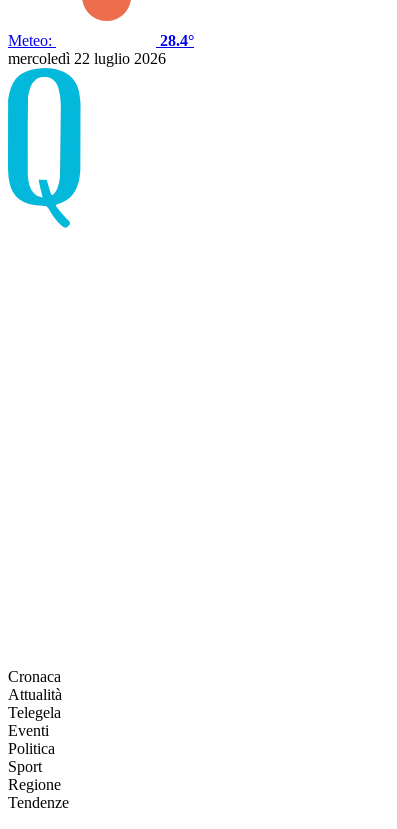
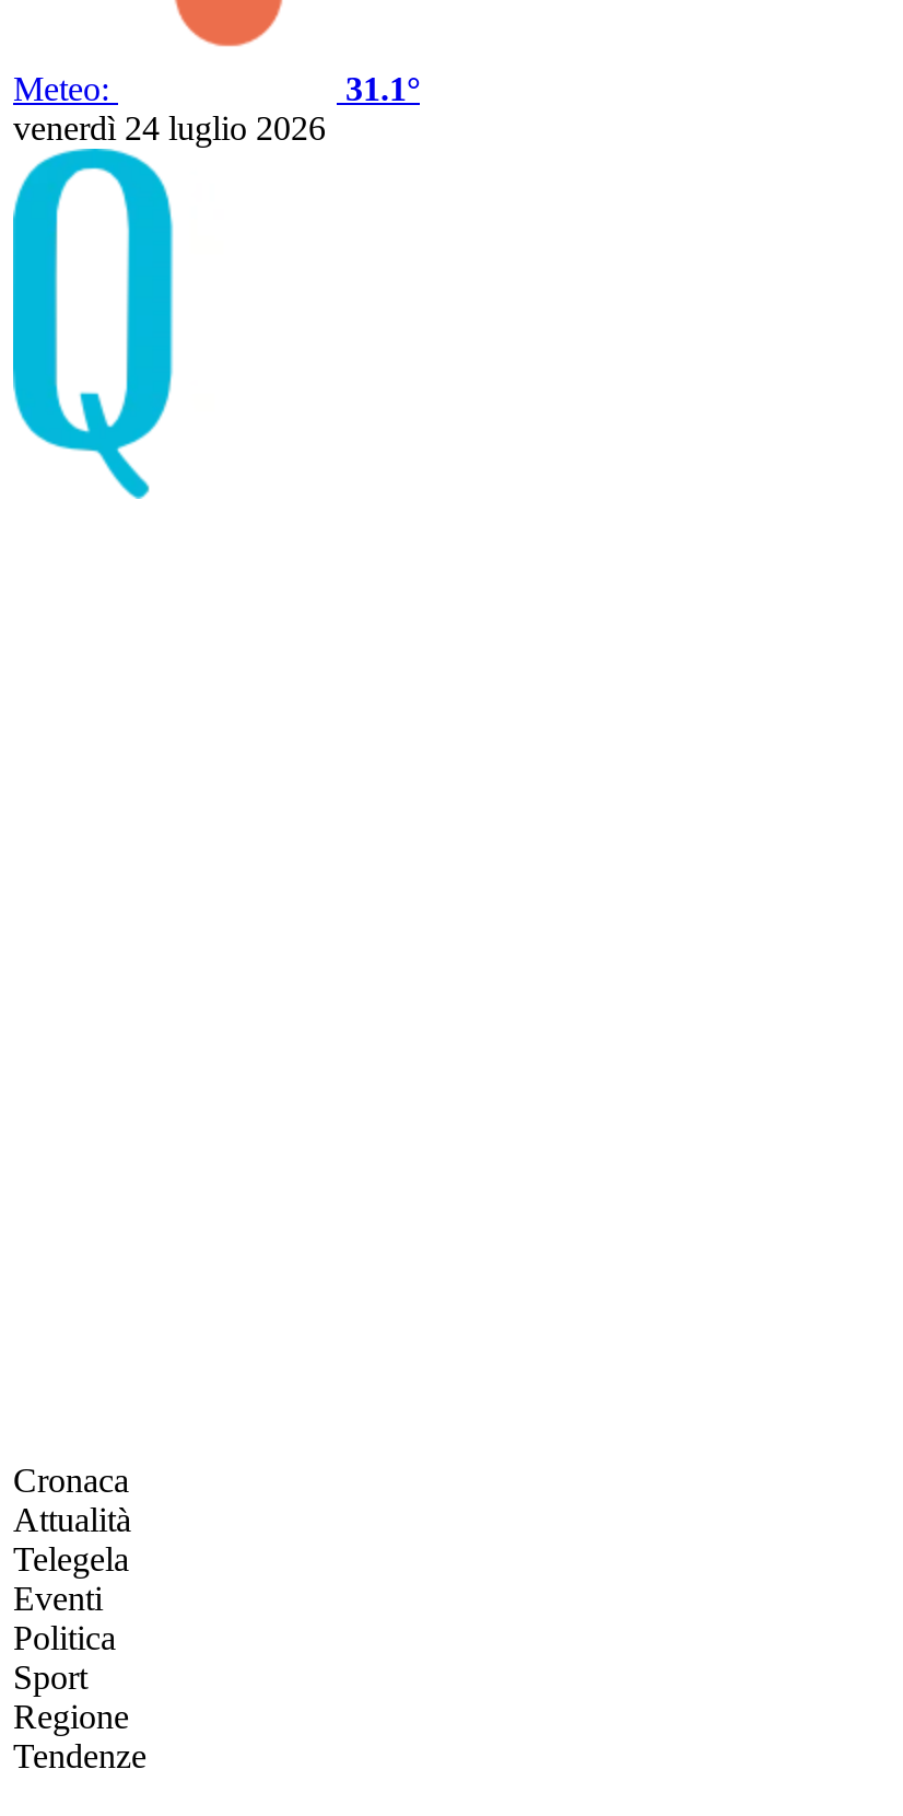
[160,32,194,49] 28.4° -> [345,70,420,107] 31.1°
[8,50,166,67] mercoledì 22 luglio 2026 -> [13,109,326,147] venerdì 24 luglio 2026

